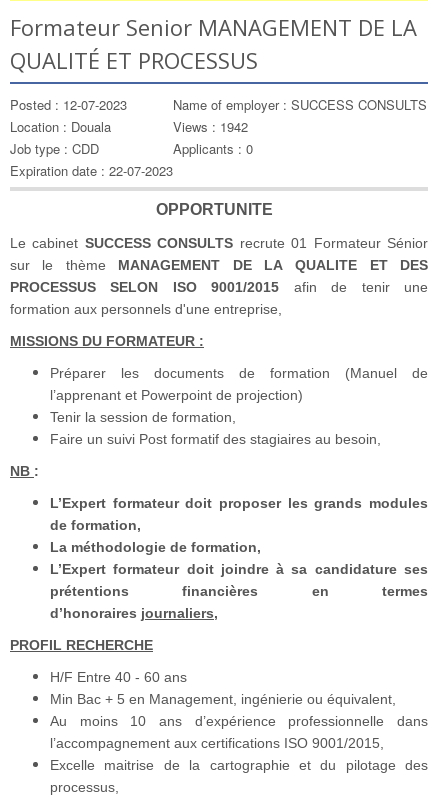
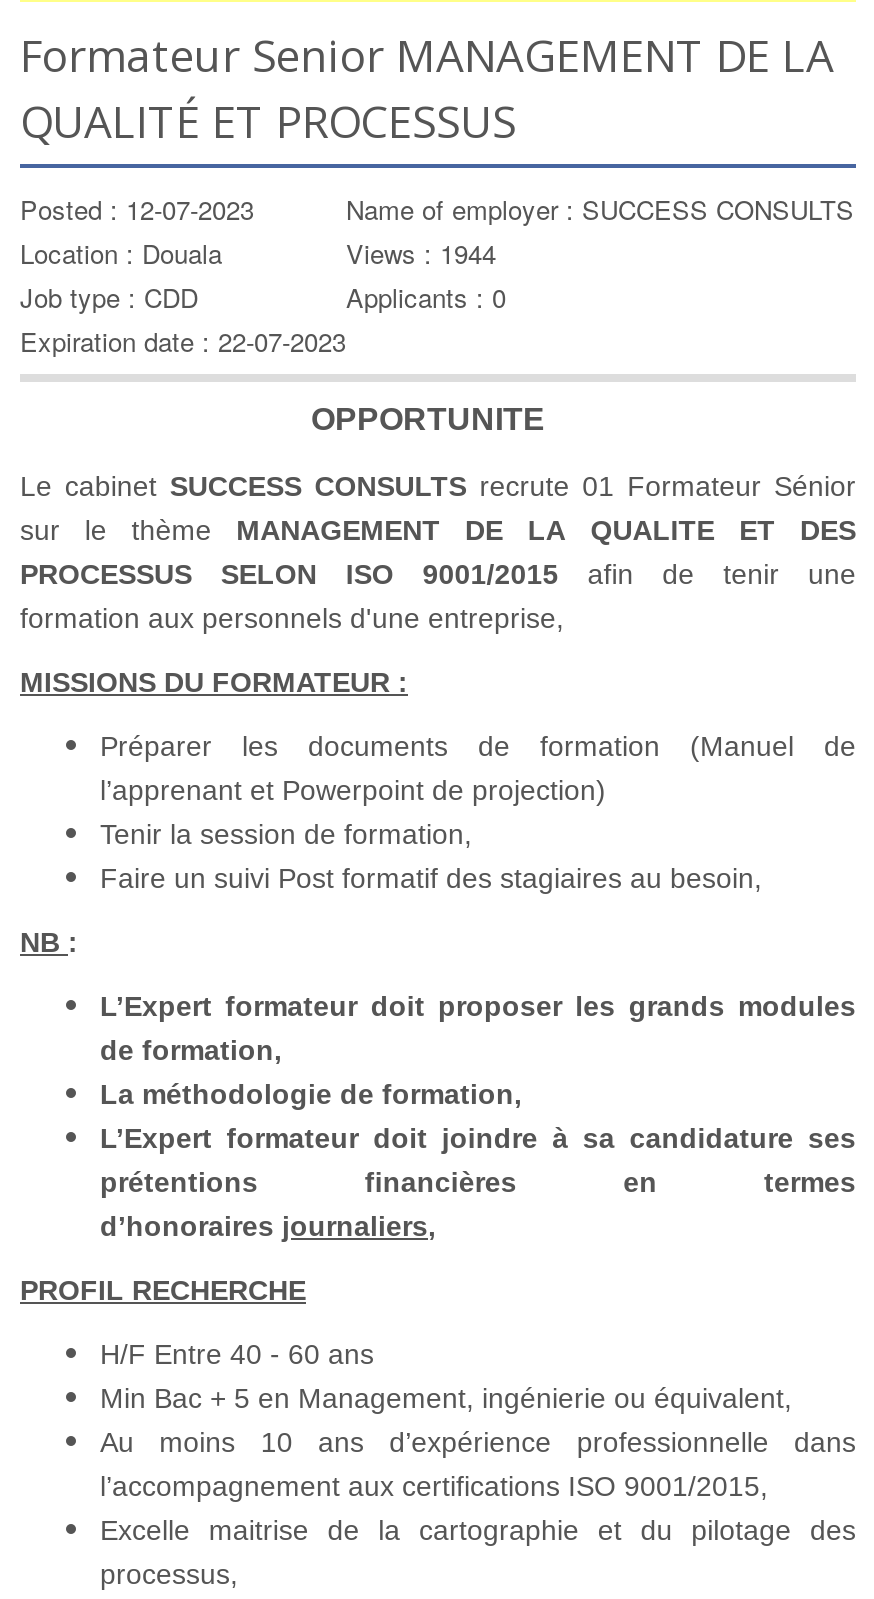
[173,117,248,136] Views : 1942 -> [346,234,496,272] Views : 1944

